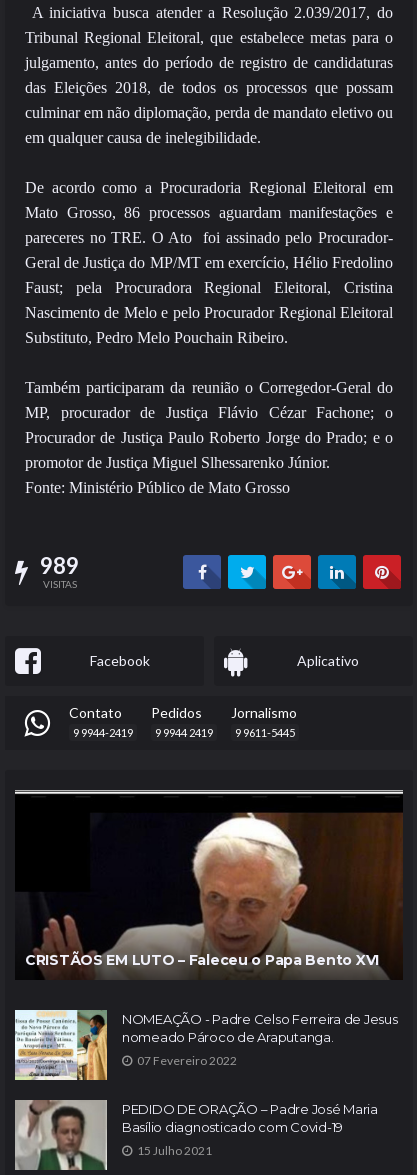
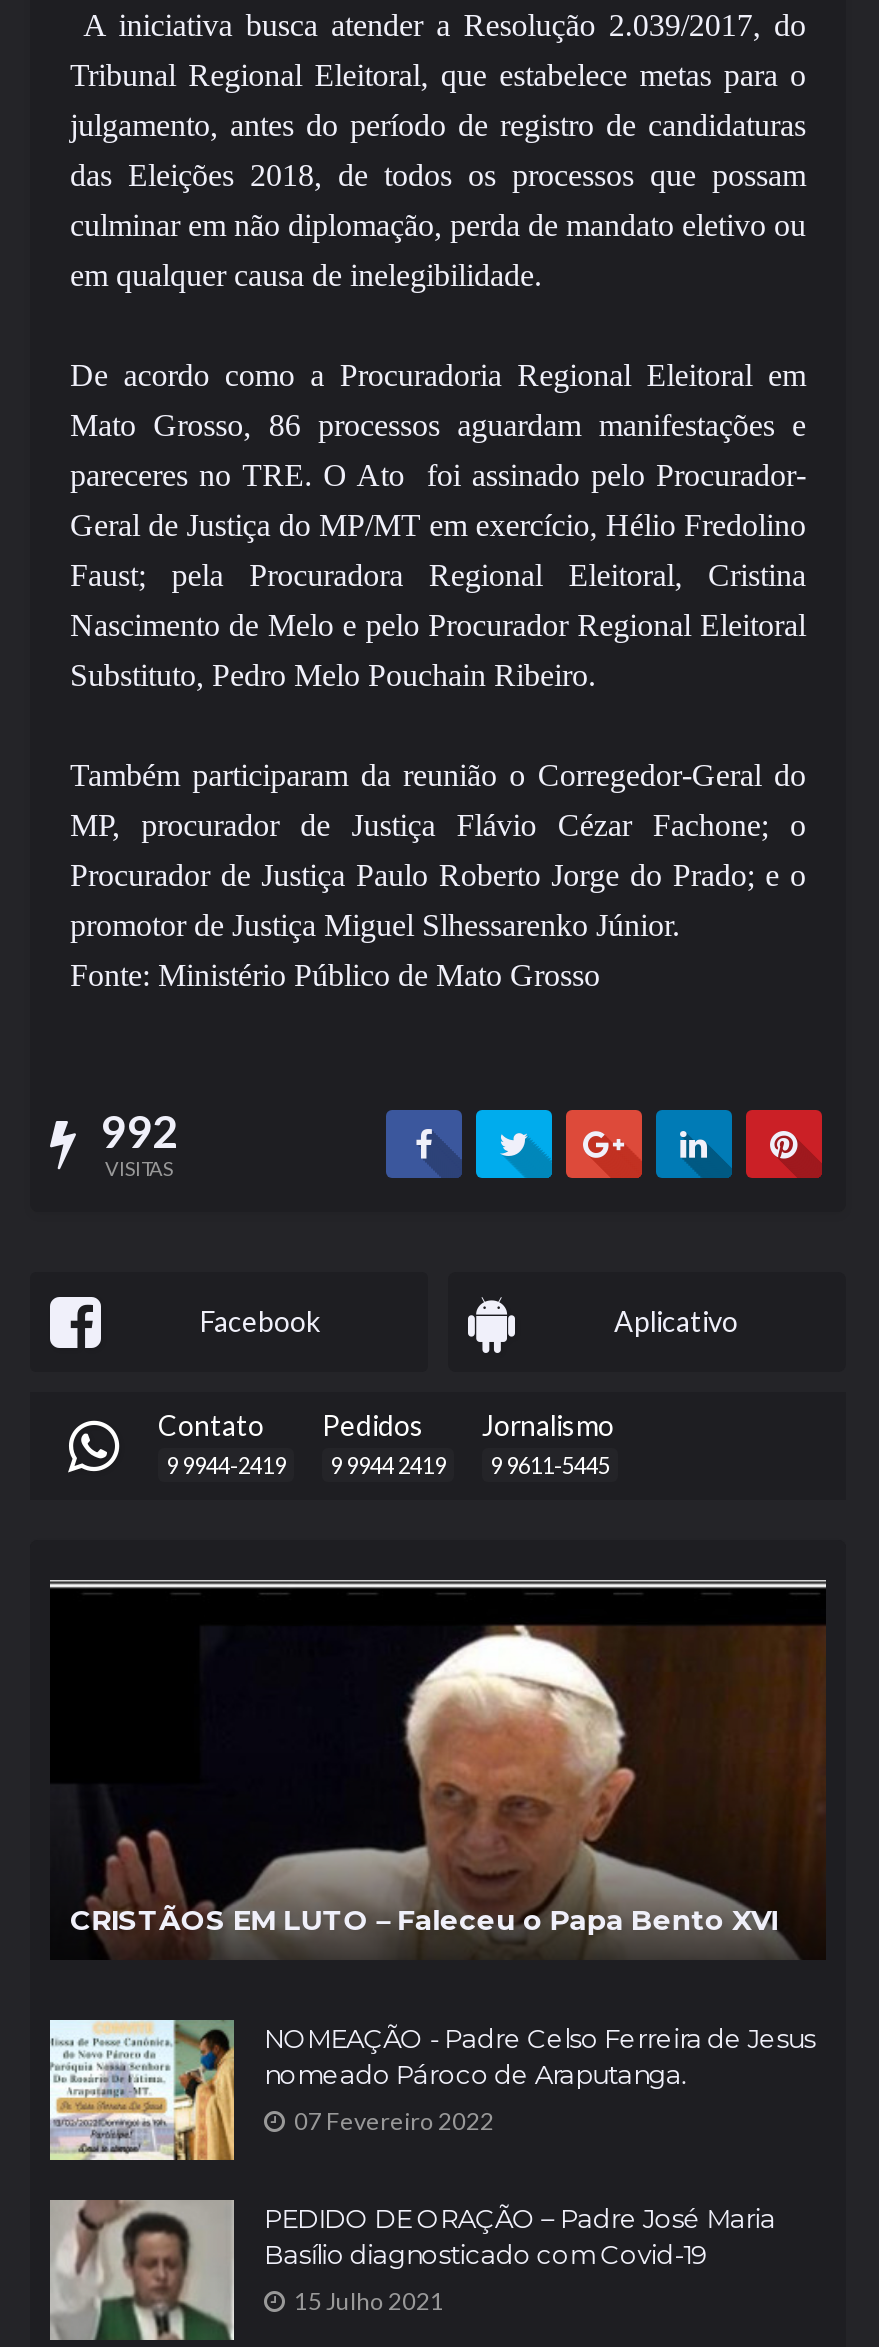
[40,552,79,579] 989 -> [100,1104,178,1158] 992

